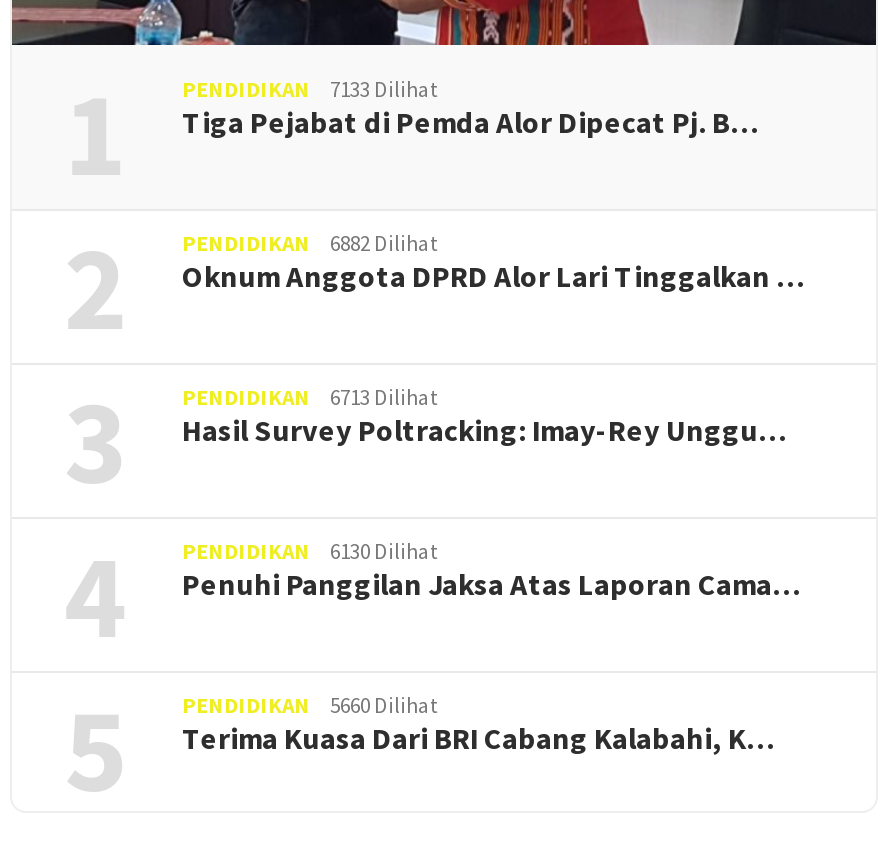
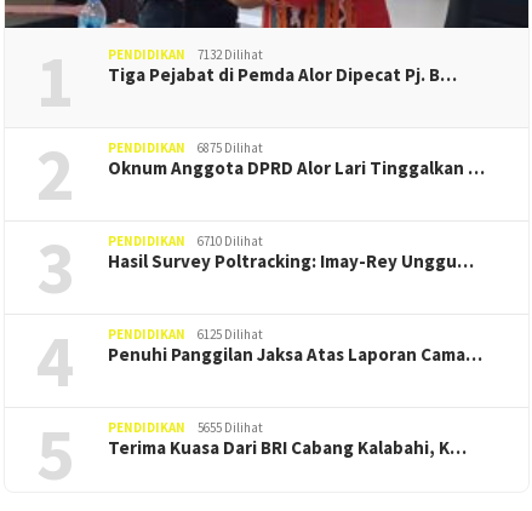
[330,75,438,103] 7133 Dilihat -> [198,46,263,62] 7132 Dilihat
[330,229,438,257] 6882 Dilihat -> [198,139,263,156] 6875 Dilihat
[330,383,438,411] 6713 Dilihat -> [198,232,263,249] 6710 Dilihat
[330,537,438,565] 6130 Dilihat -> [198,325,263,342] 6125 Dilihat
[330,691,438,719] 5660 Dilihat -> [198,418,263,435] 5655 Dilihat

